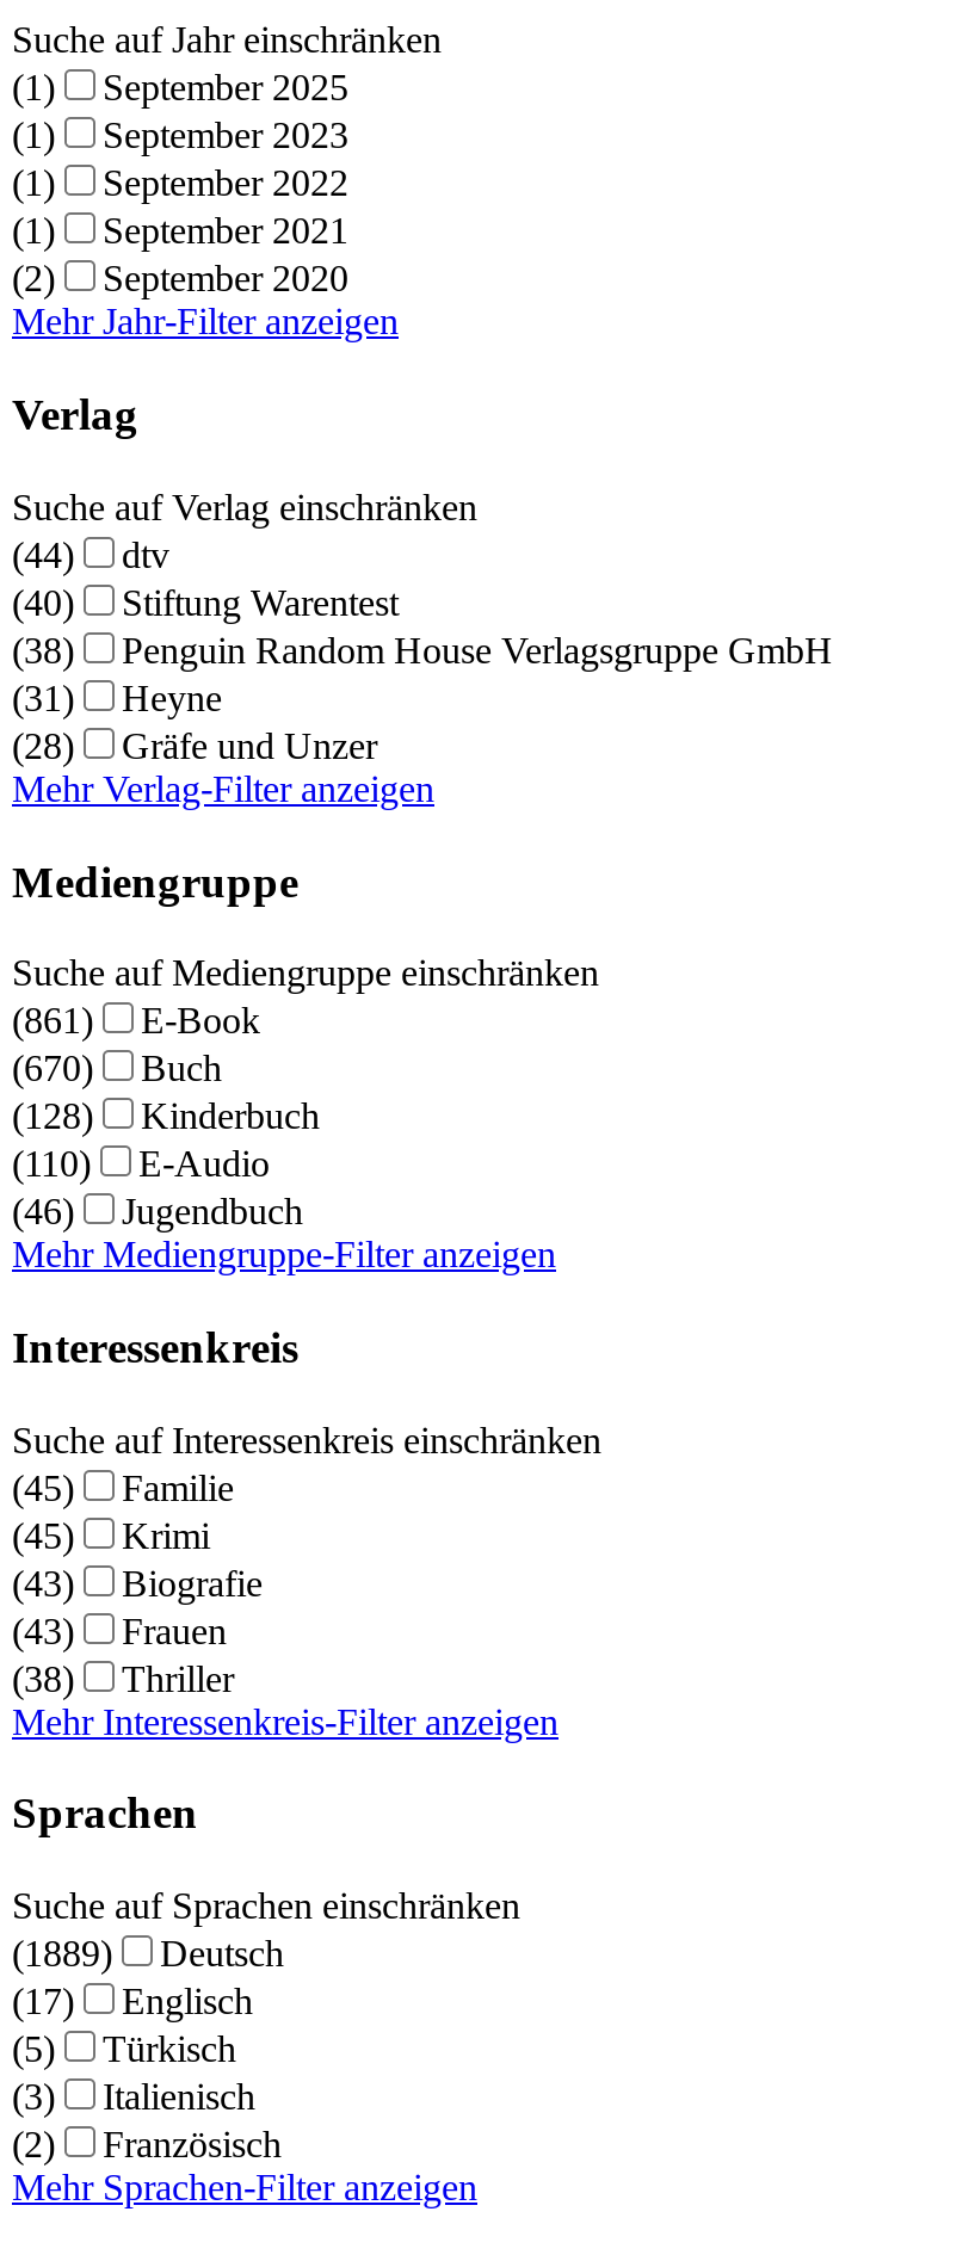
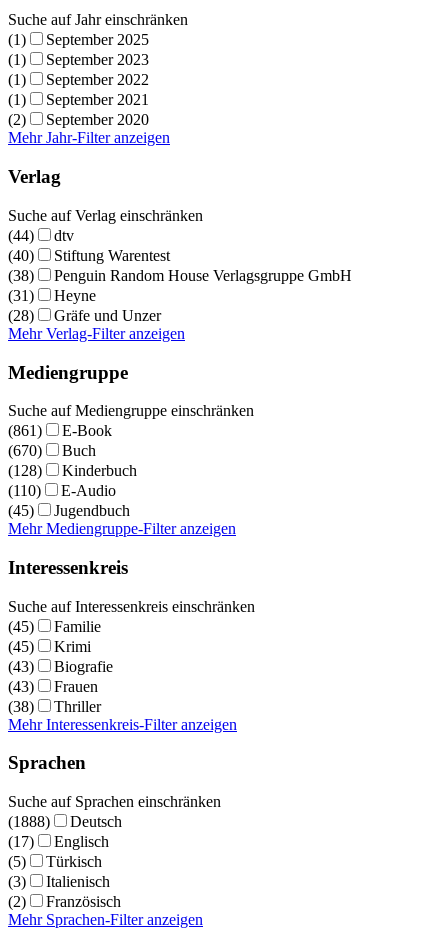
[12,1191,303,1232] (46) Jugendbuch -> [8,502,130,519] (45) Jugendbuch
[12,1933,284,1974] (1889) Deutsch -> [8,813,122,830] (1888) Deutsch

